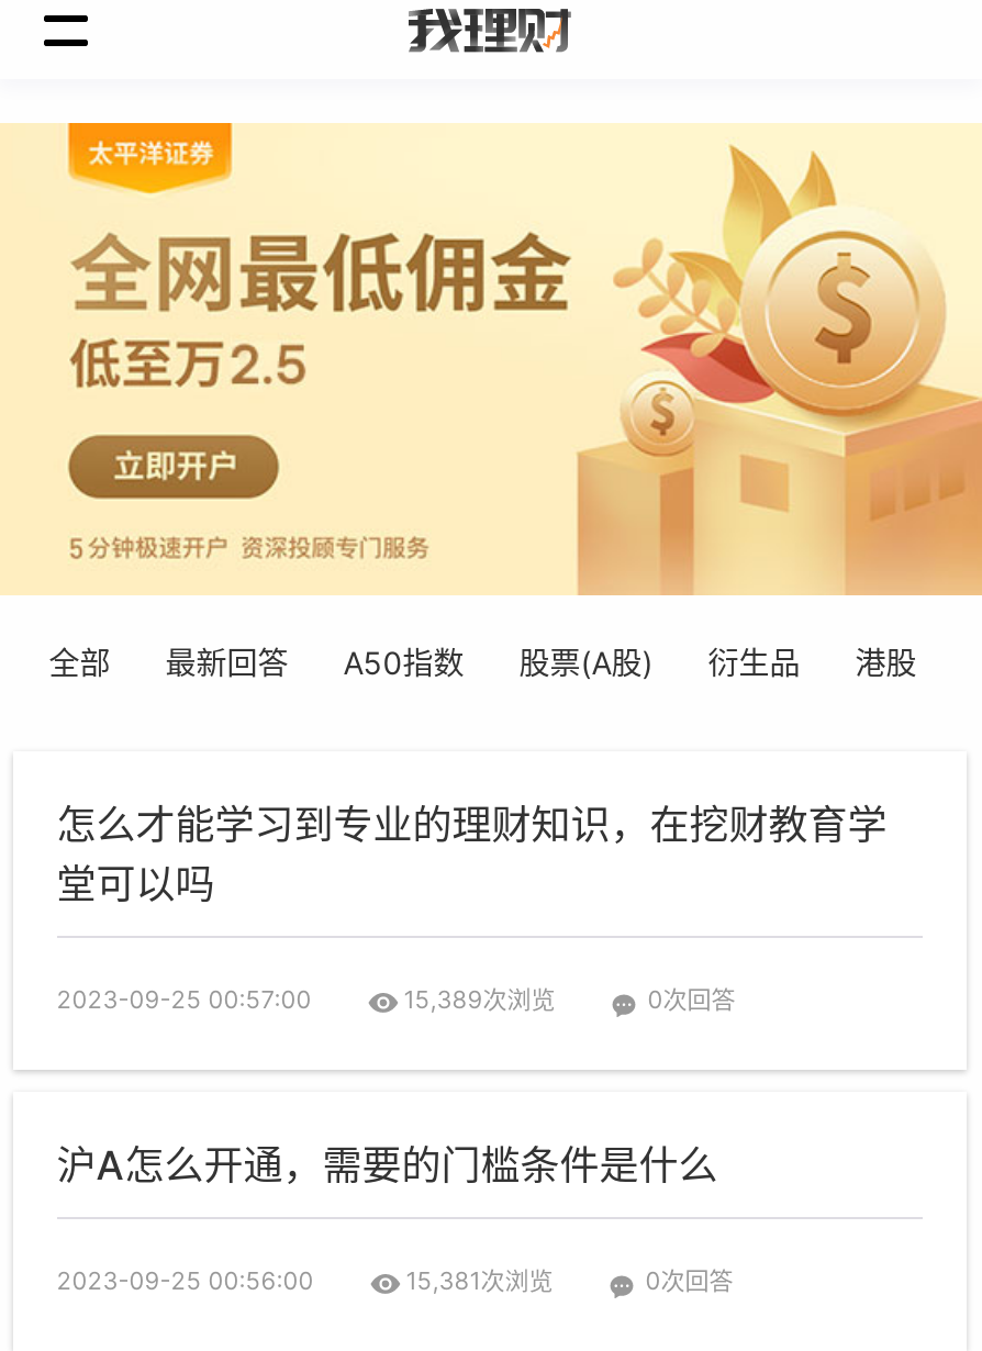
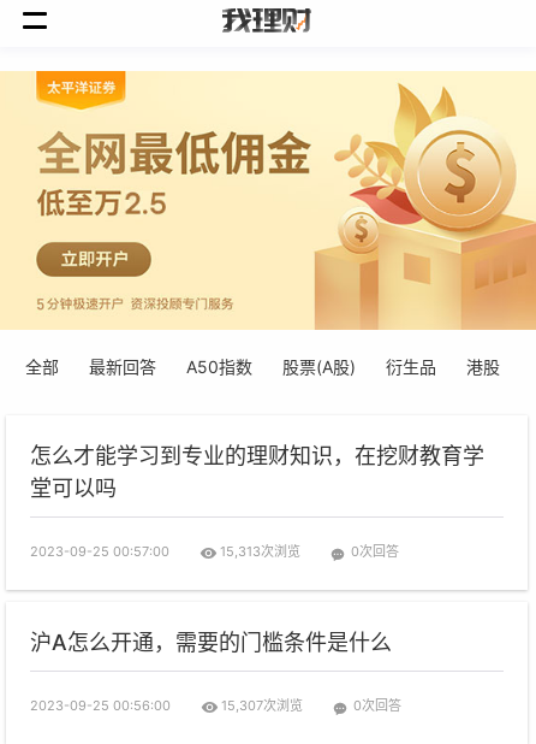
[404,983,555,1014] 15,389次浏览 -> [220,542,300,559] 15,313次浏览
[406,1264,553,1295] 15,381次浏览 -> [221,697,302,713] 15,307次浏览

